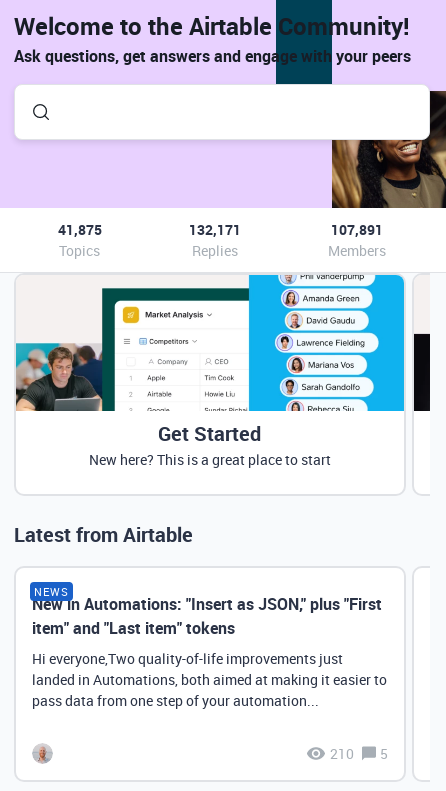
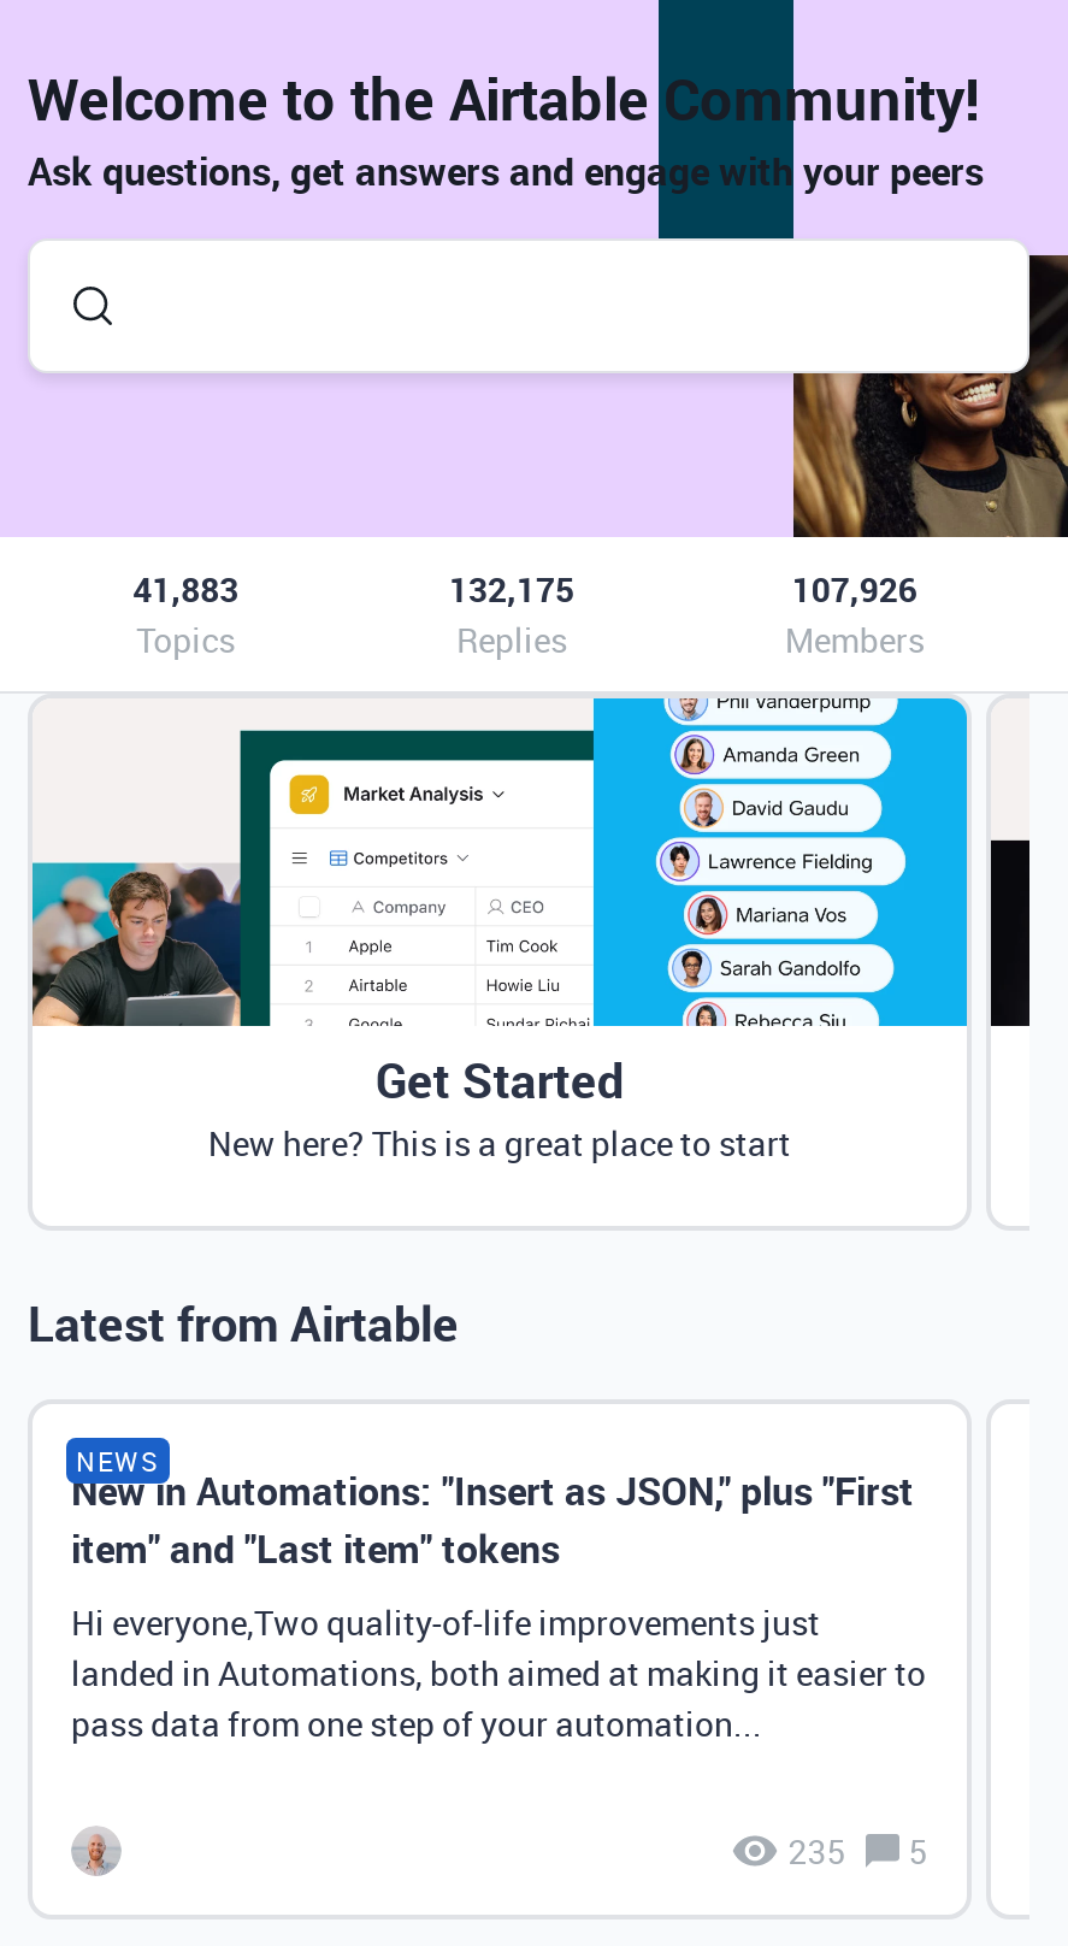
[58,220,102,239] 41,875 -> [133,566,239,612] 41,883
[189,220,241,239] 132,171 -> [449,566,574,612] 132,175
[331,220,383,239] 107,891 -> [792,566,917,612] 107,926
[330,744,388,763] 210 5 -> [788,1828,928,1874] 235 5

